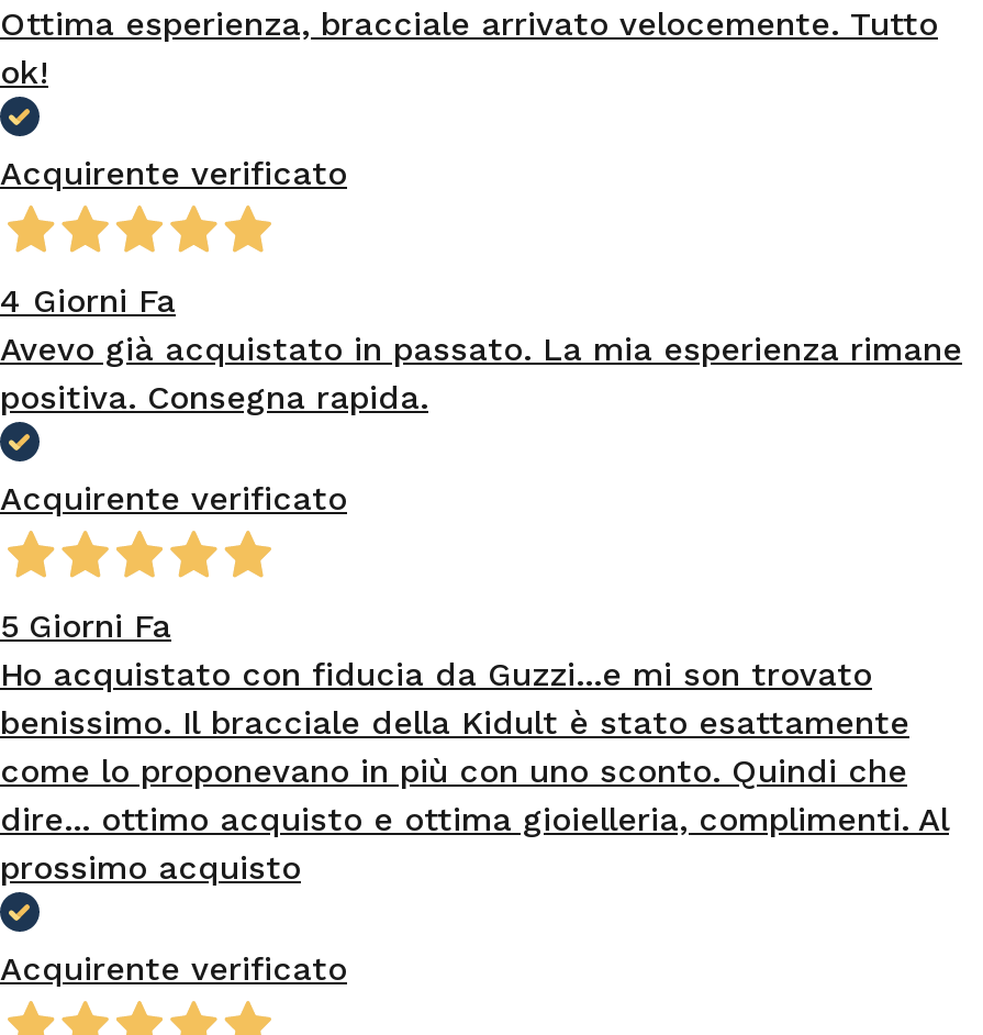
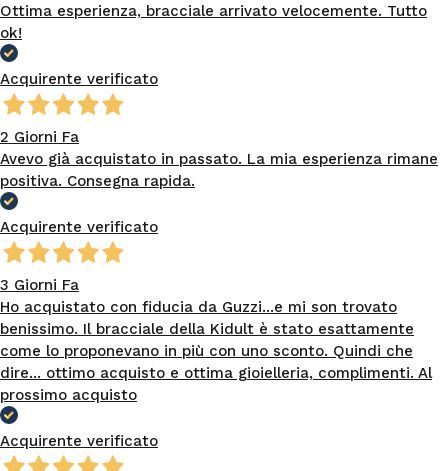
[0,281,176,321] 4 Giorni Fa -> [0,128,79,146] 2 Giorni Fa
[0,606,171,646] 5 Giorni Fa -> [0,276,79,294] 3 Giorni Fa

